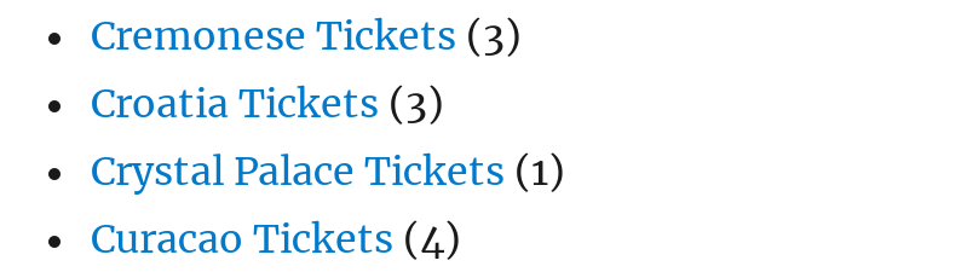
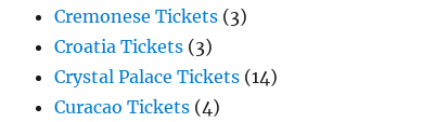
[91,145,565,194] Crystal Palace Tickets (1) -> [55,65,278,87] Crystal Palace Tickets (14)

